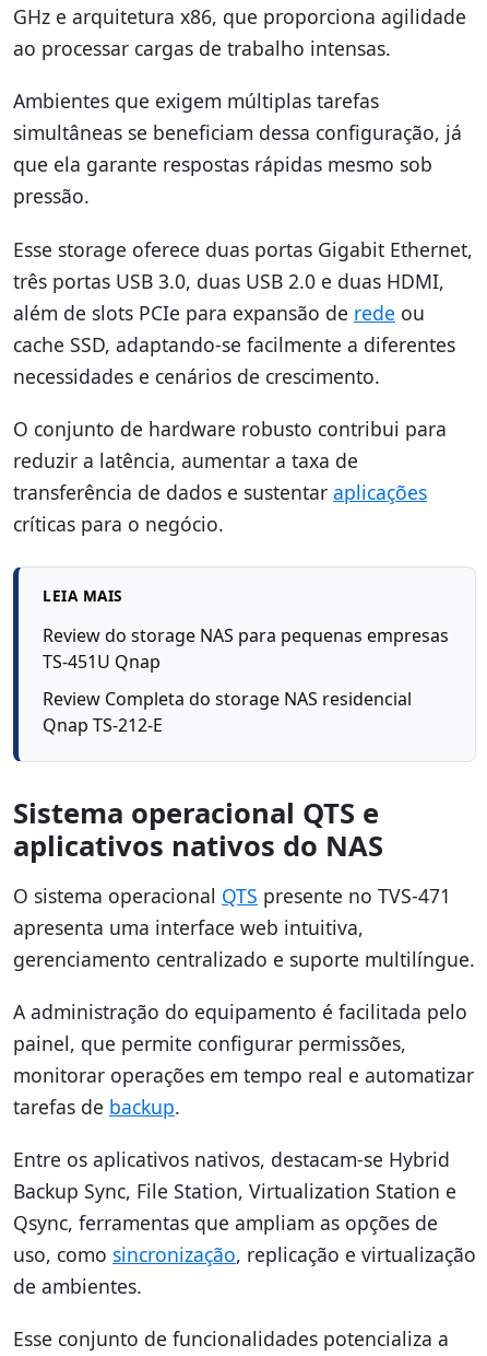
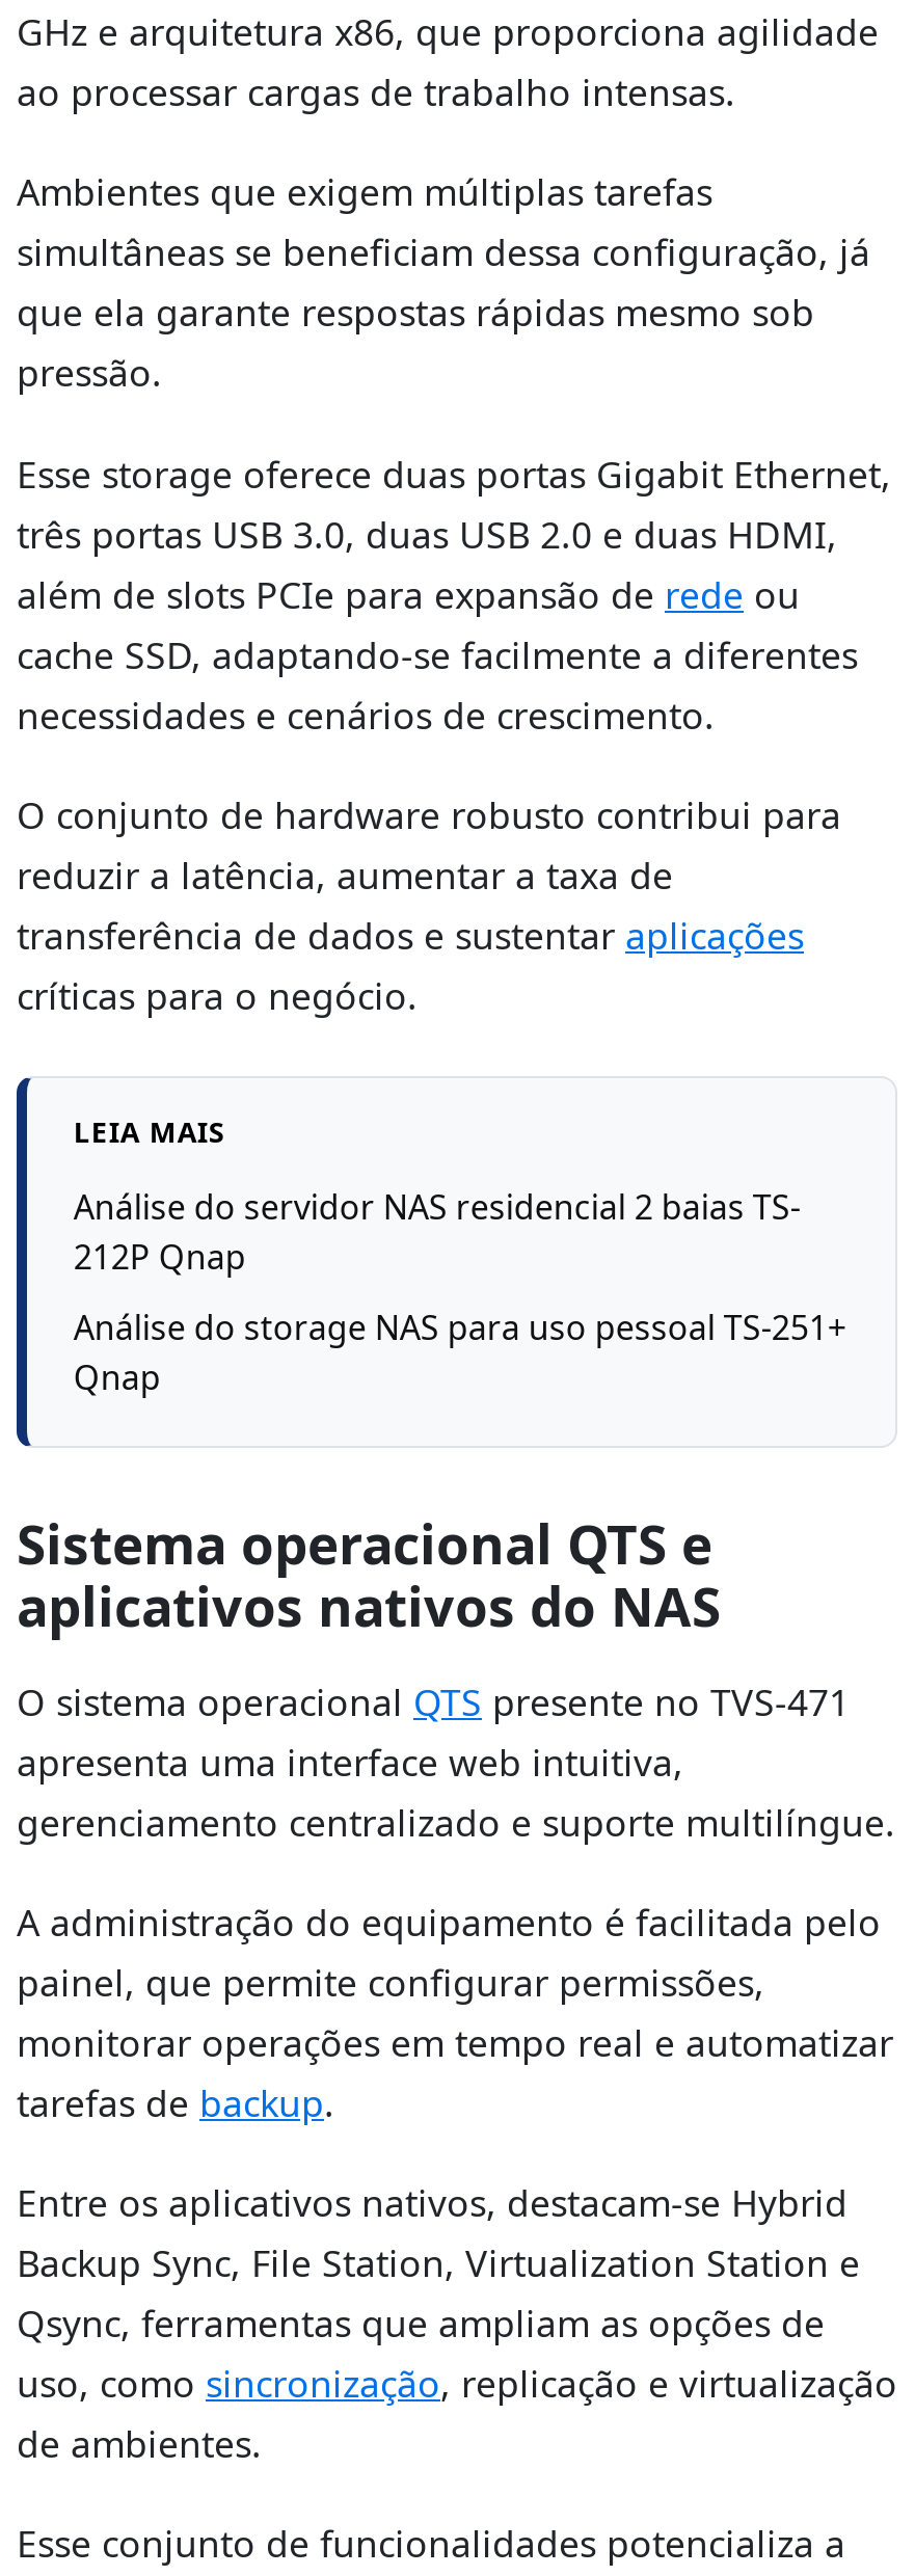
[43,623,449,674] Review do storage NAS para pequenas empresas | TS-451U Qnap -> [74,1184,801,1280] Análise do servidor NAS residencial 2 baias TS- | 212P Qnap
[43,686,412,737] Review Completa do storage NAS residencial | Qnap TS-212-E -> [74,1304,846,1400] Análise do storage NAS para uso pessoal TS-251+ | Qnap

